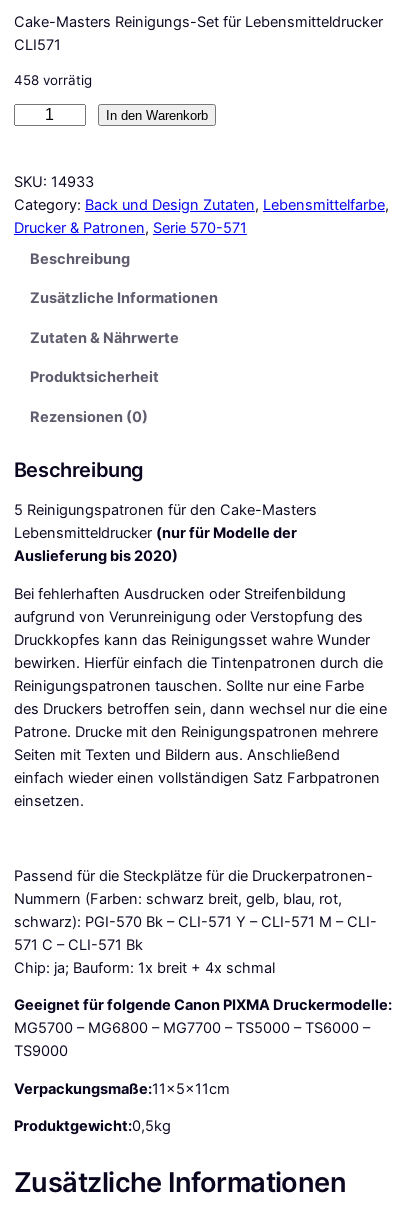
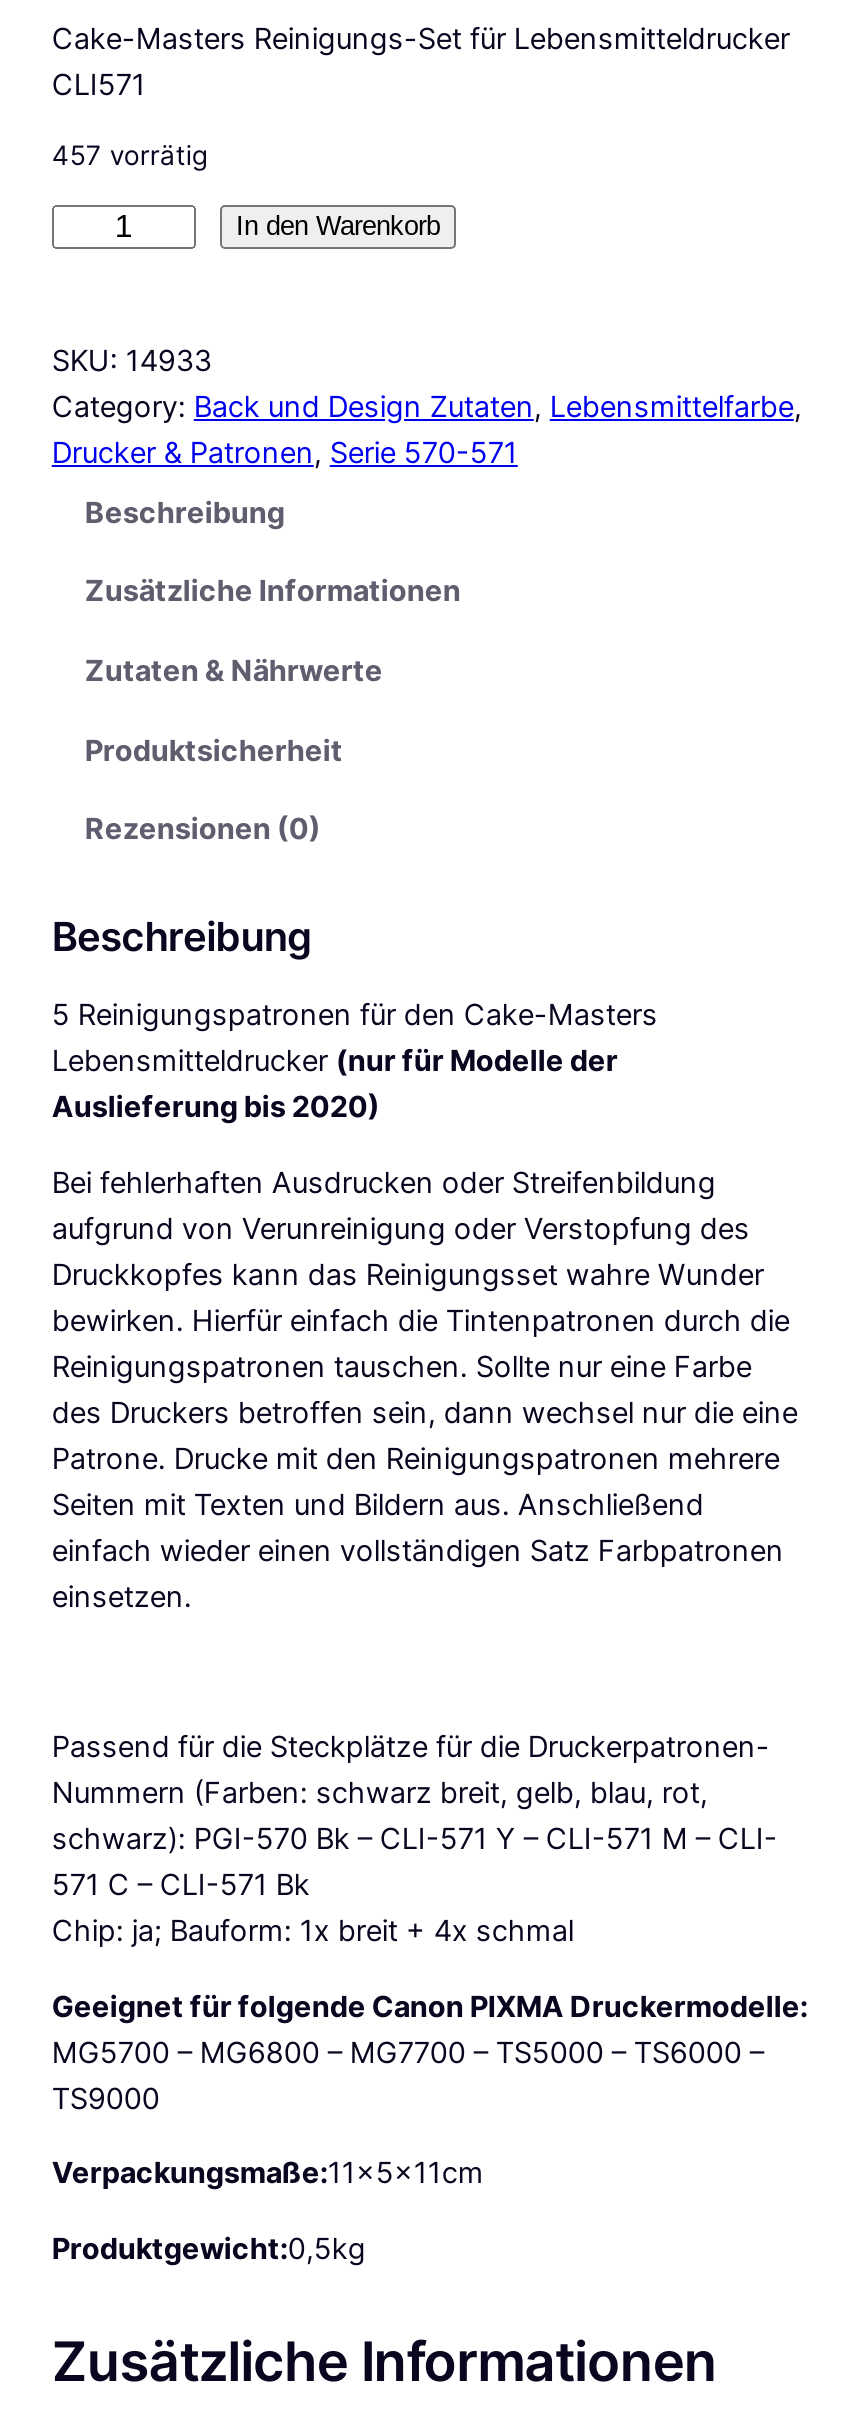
[14,72,92,88] 458 vorrätig -> [52,140,208,172] 457 vorrätig

